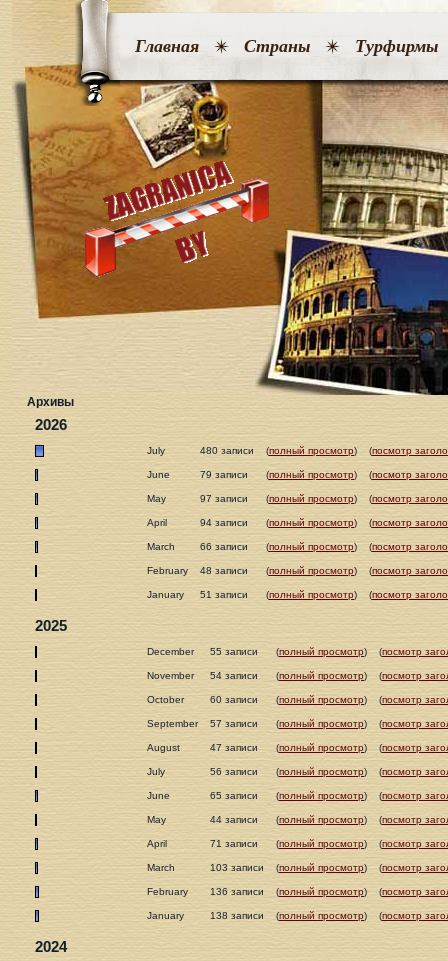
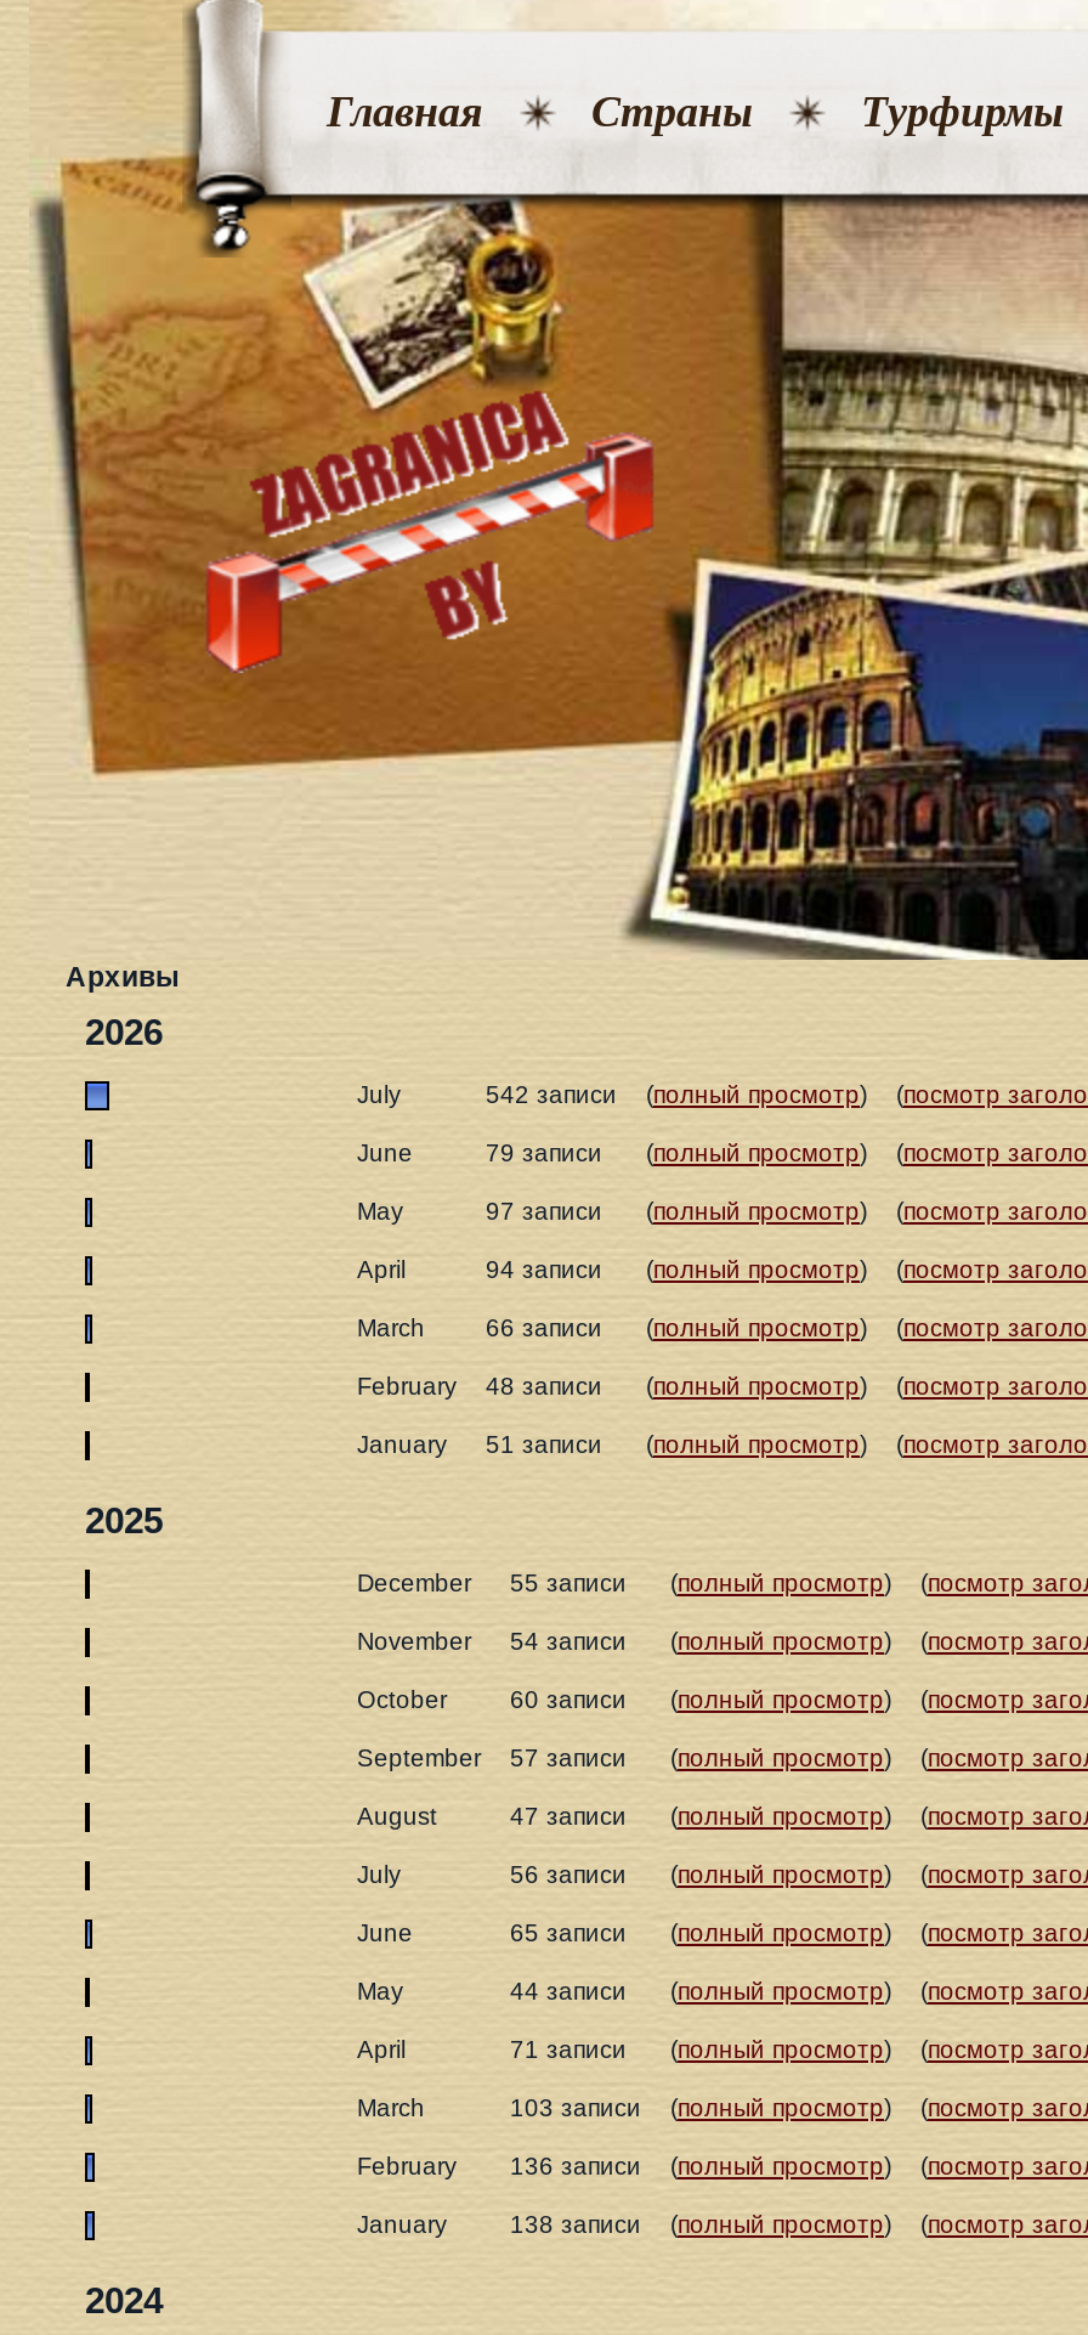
[200,445,254,456] 480 записи -> [486,1081,617,1108] 542 записи

